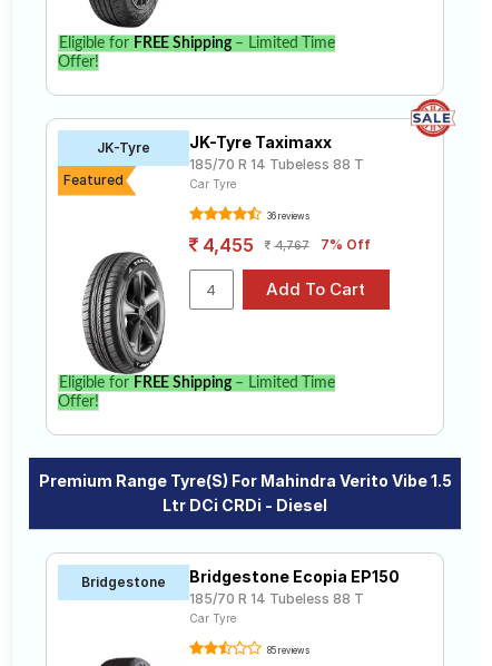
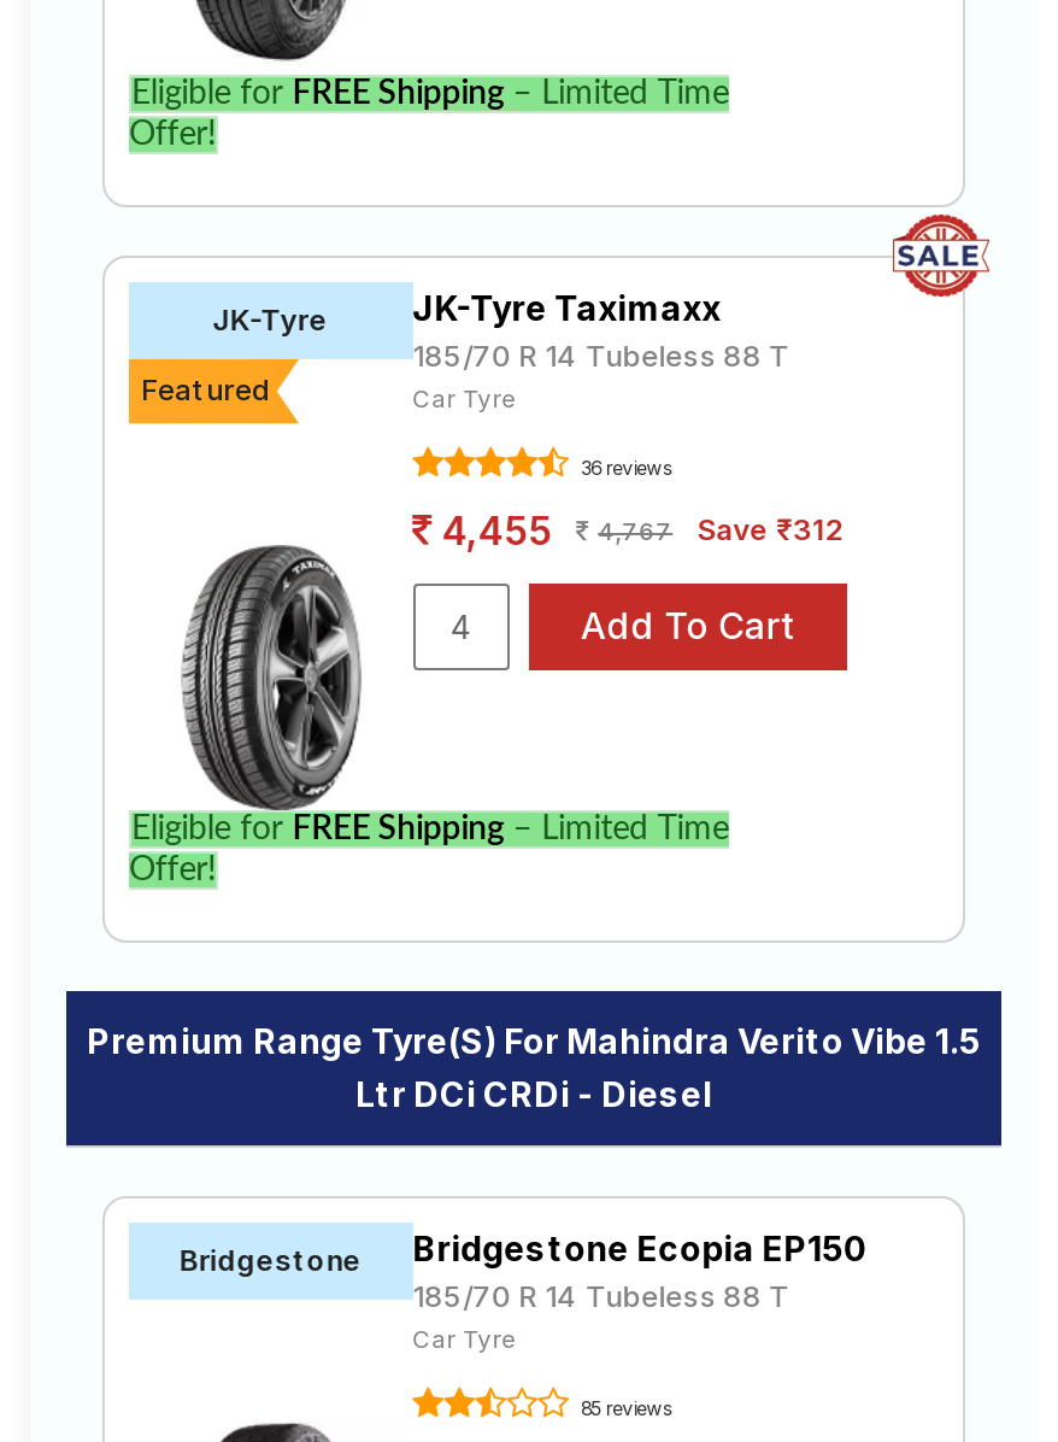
[202,234,370,256] 4,455 4,767 7% Off -> [441,506,844,555] 4,455 4,767 Save ₹312

